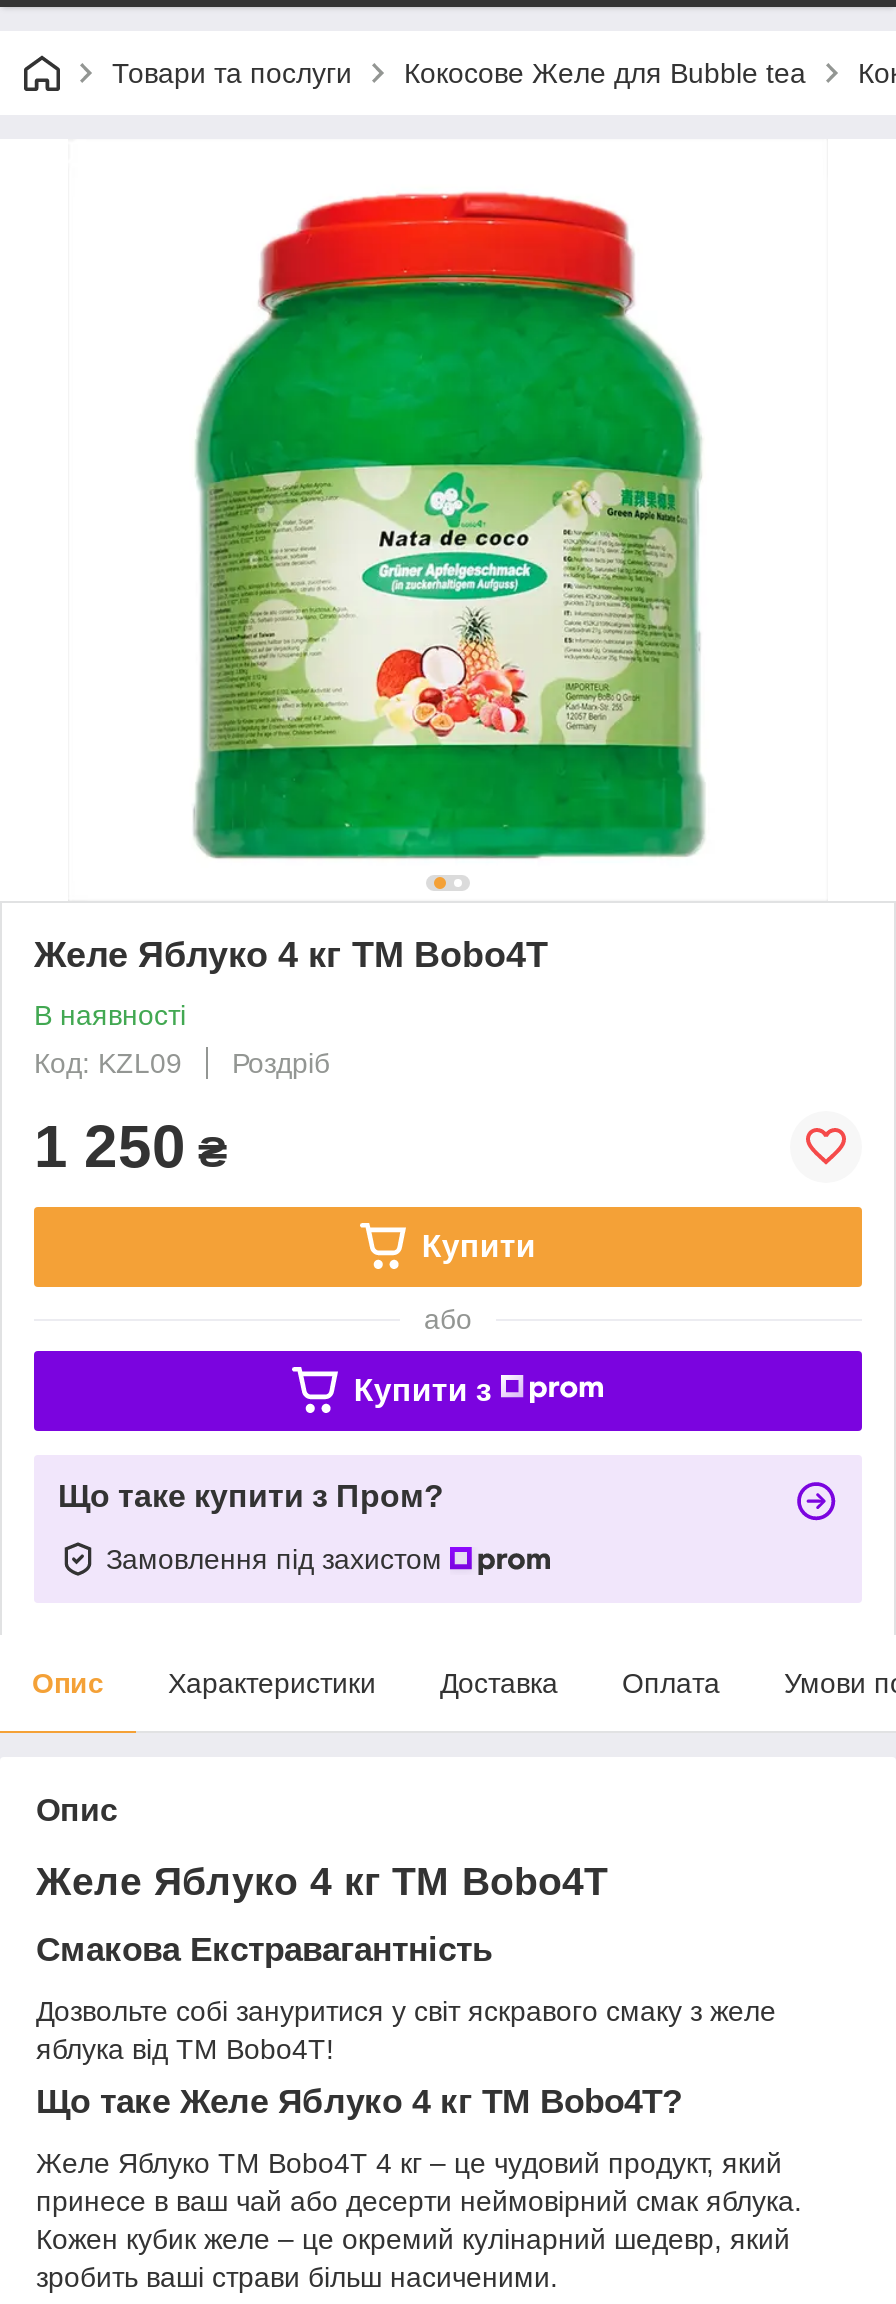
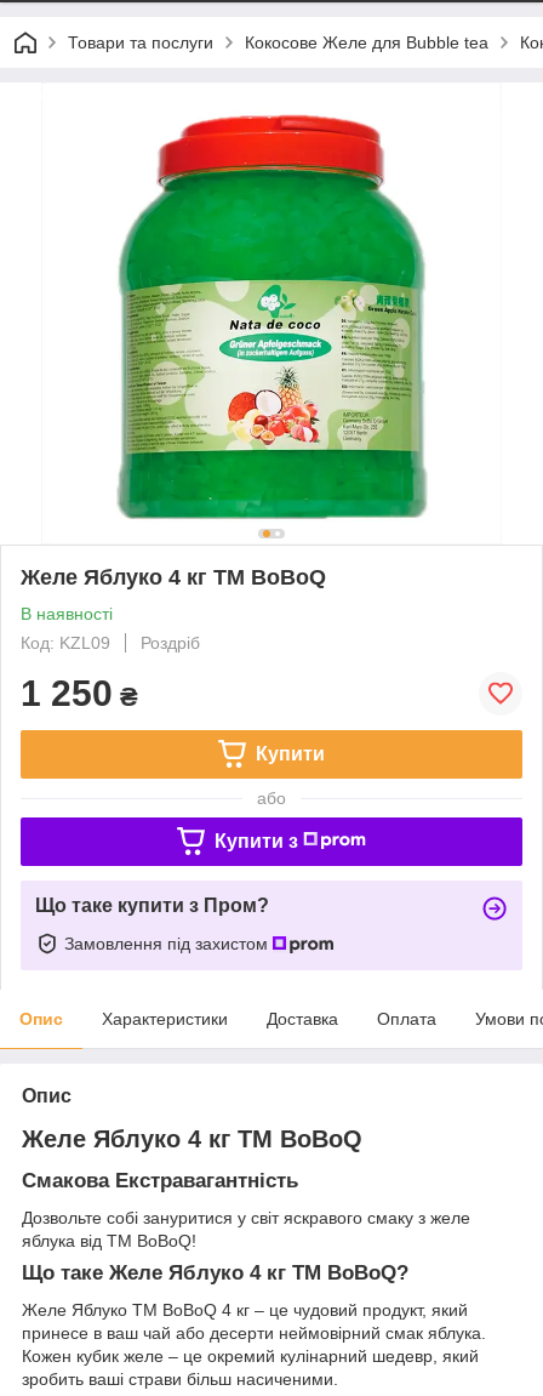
[34,935,548,975] Желе Яблуко 4 кг TM Bobo4T -> [21,565,326,589] Желе Яблуко 4 кг TM BoBoQ
[36,1859,608,1903] Желе Яблуко 4 кг TM Bobo4T -> [22,1125,362,1152] Желе Яблуко 4 кг TM BoBoQ
[36,2033,334,2065] яблука від TM Bobo4T! -> [22,1231,196,1251] яблука від TM BoBoQ!
[36,2083,682,2121] Що таке Желе Яблуко 4 кг TM Bobo4T? -> [22,1262,408,1285] Що таке Желе Яблуко 4 кг TM BoBoQ?
[36,2147,782,2179] Желе Яблуко TM Bobo4T 4 кг – це чудовий продукт, який -> [22,1300,468,1320] Желе Яблуко TM BoBoQ 4 кг – це чудовий продукт, який

